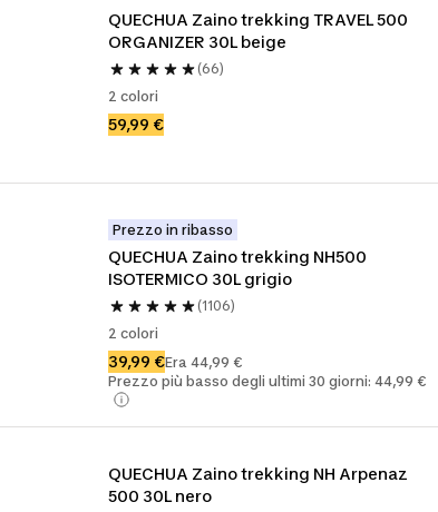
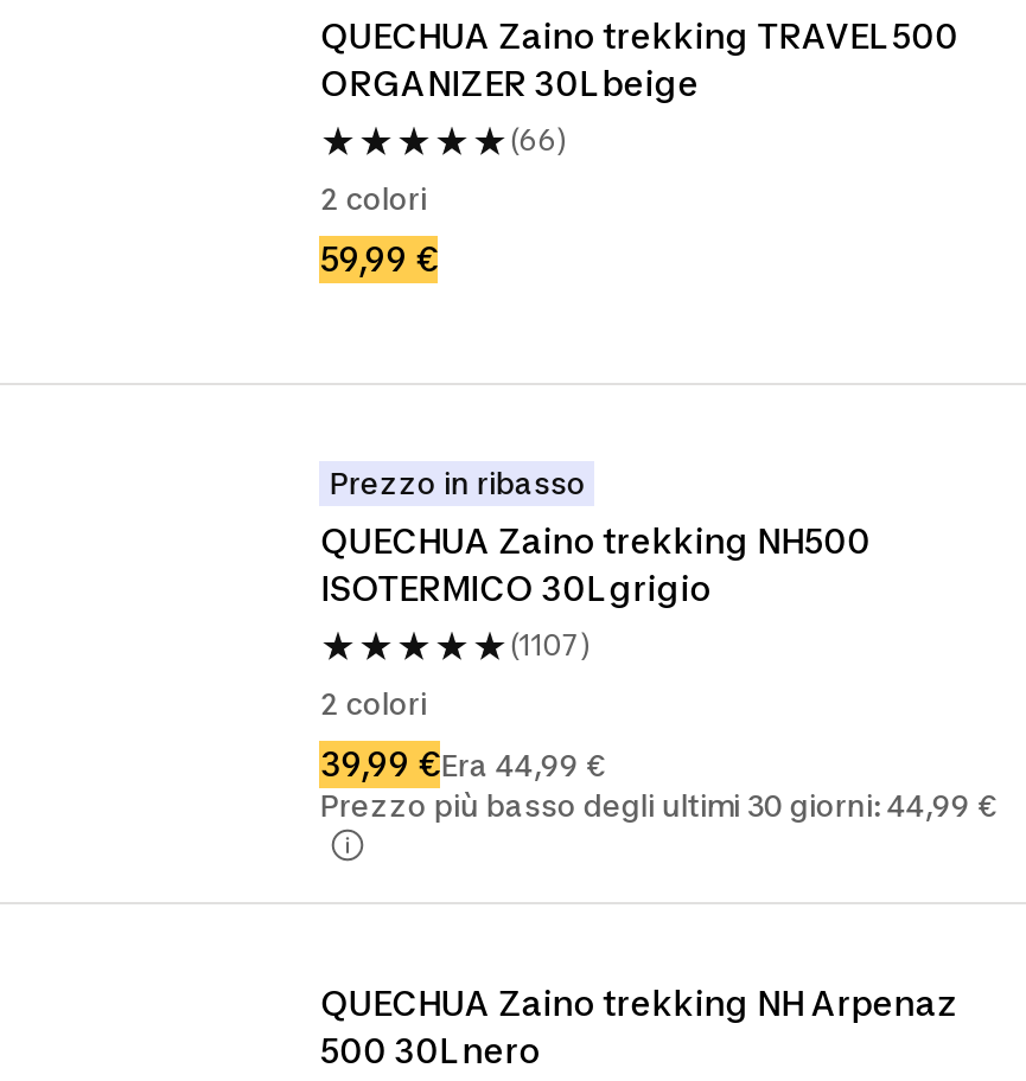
[198,297,235,314] (1106) -> [510,627,590,663] (1107)

